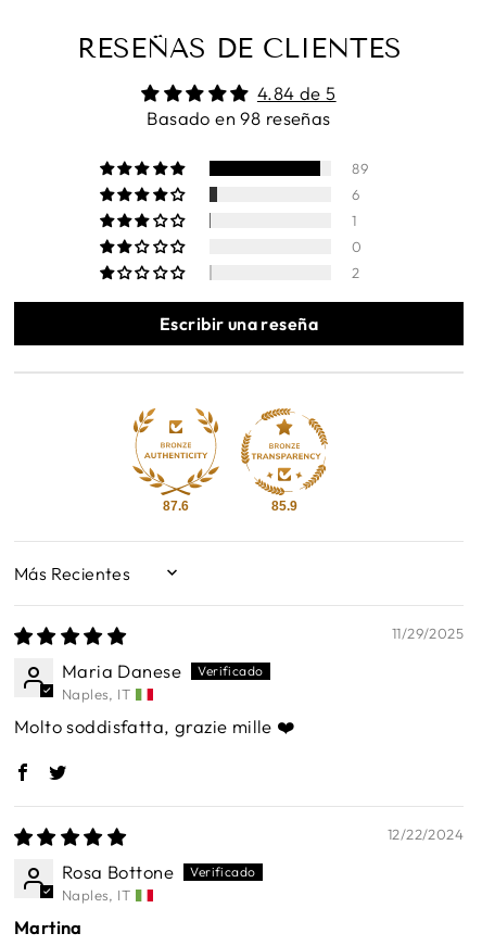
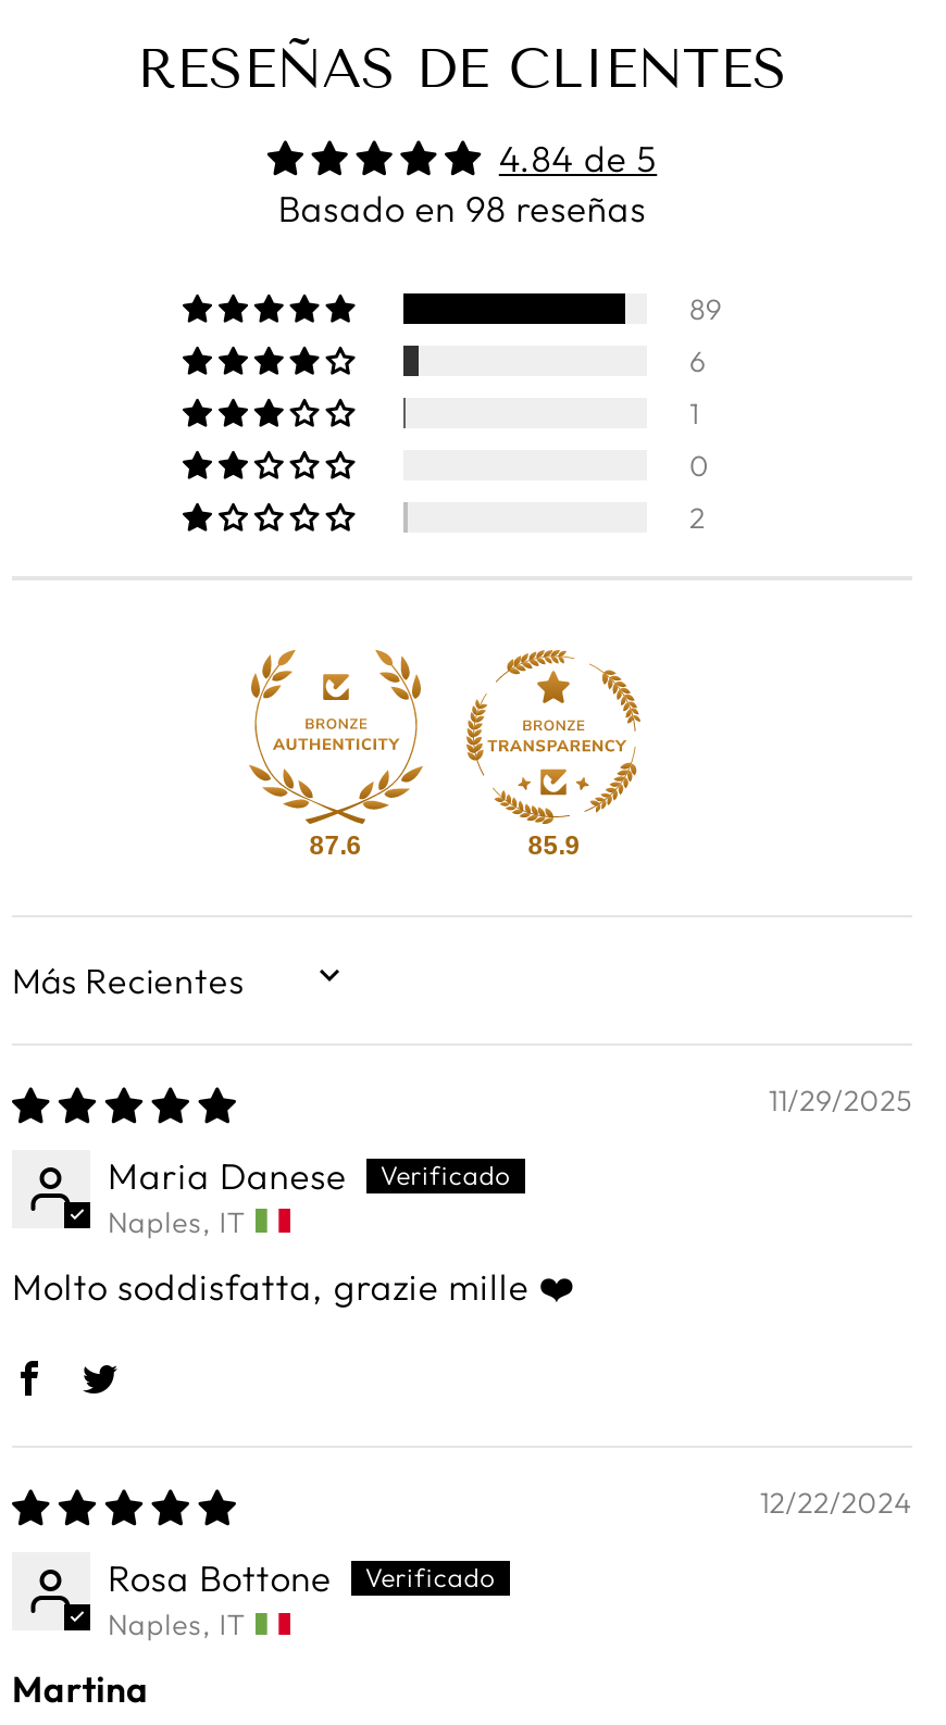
[160,313,318,335] Escribir una reseña -> none

